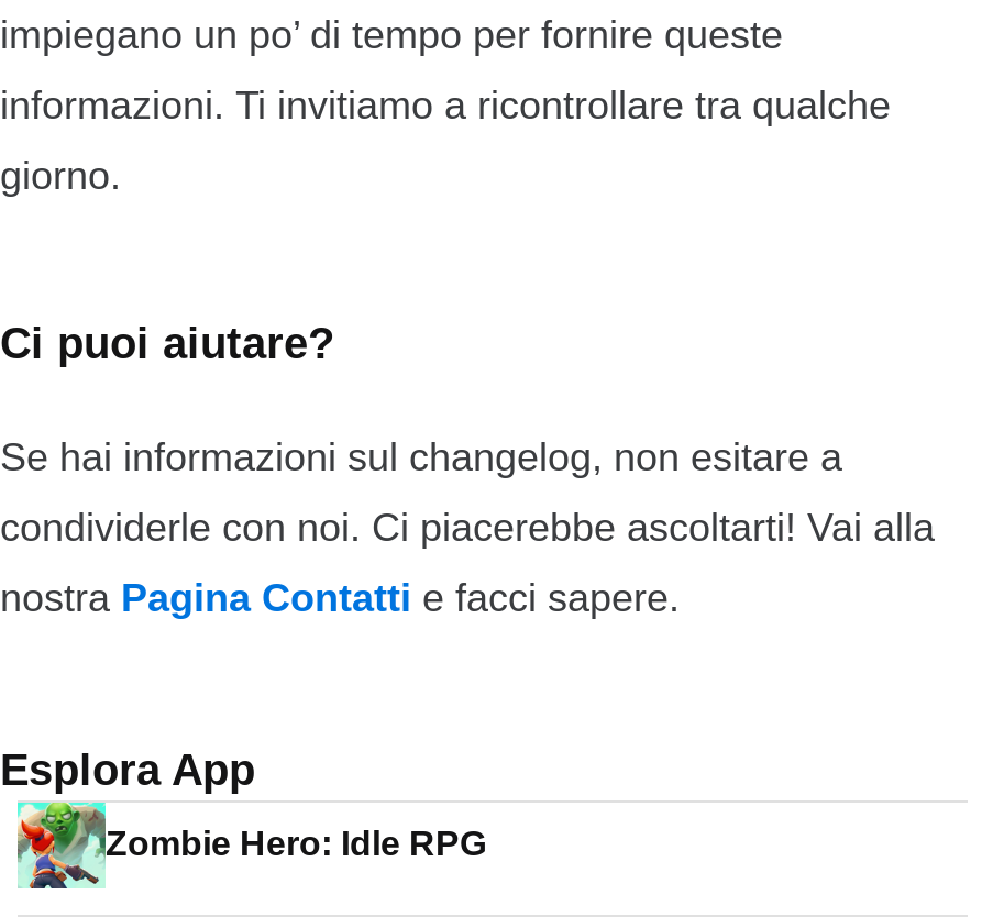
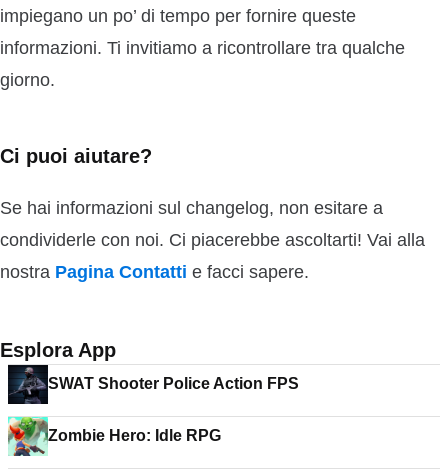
none -> [7,364,300,405] [image] | SWAT Shooter Police Action FPS

